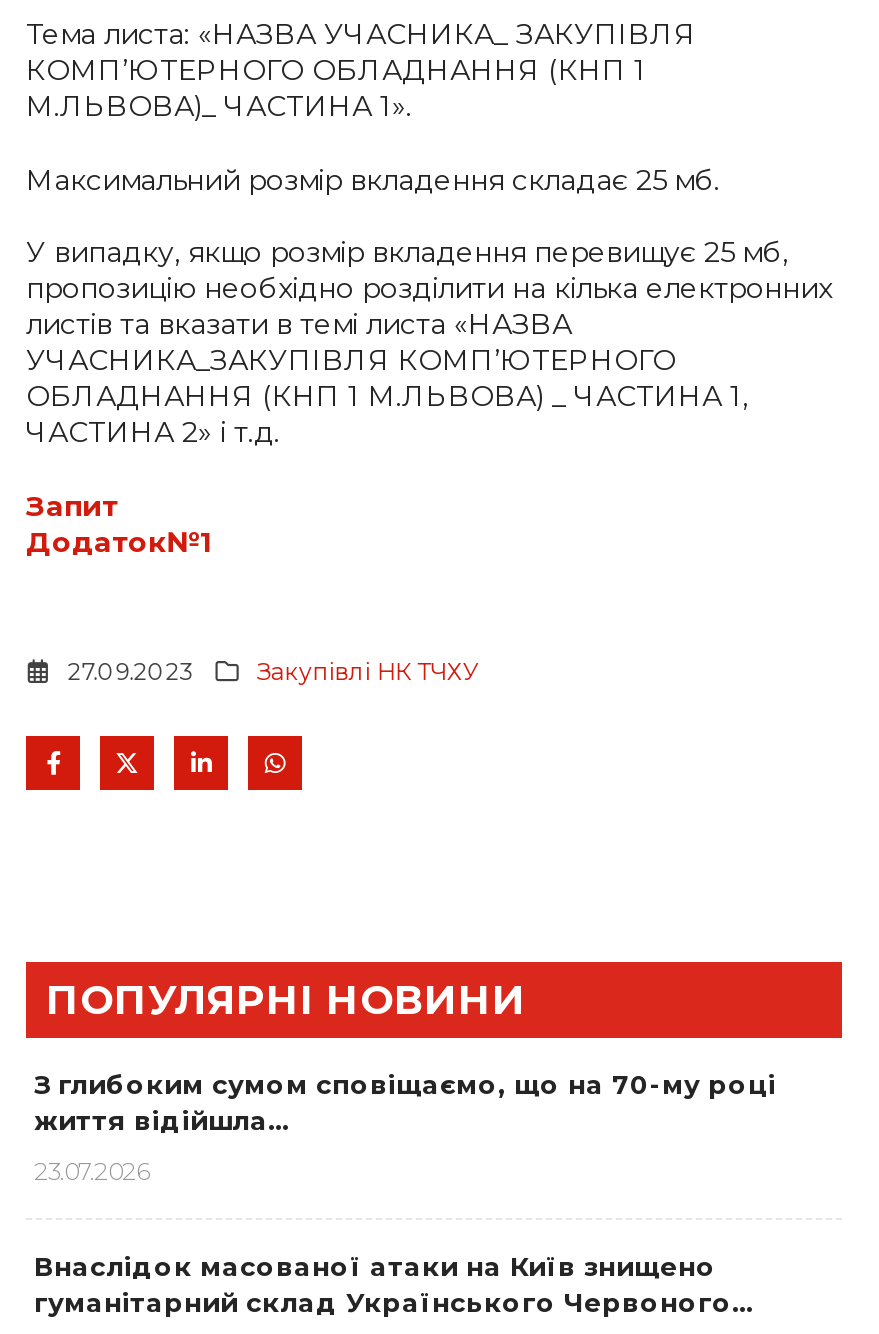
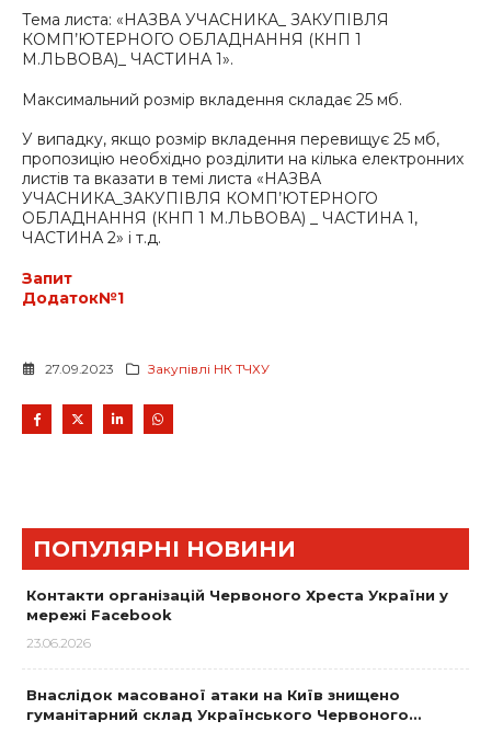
[34,1068,776,1136] З глибоким сумом сповіщаємо, що на 70-му році | життя відійшла… -> [26,586,448,624] Контакти організацій Червоного Хреста України у | мережі Facebook
[34,1156,150,1186] 23.07.2026 -> [26,635,91,651] 23.06.2026

